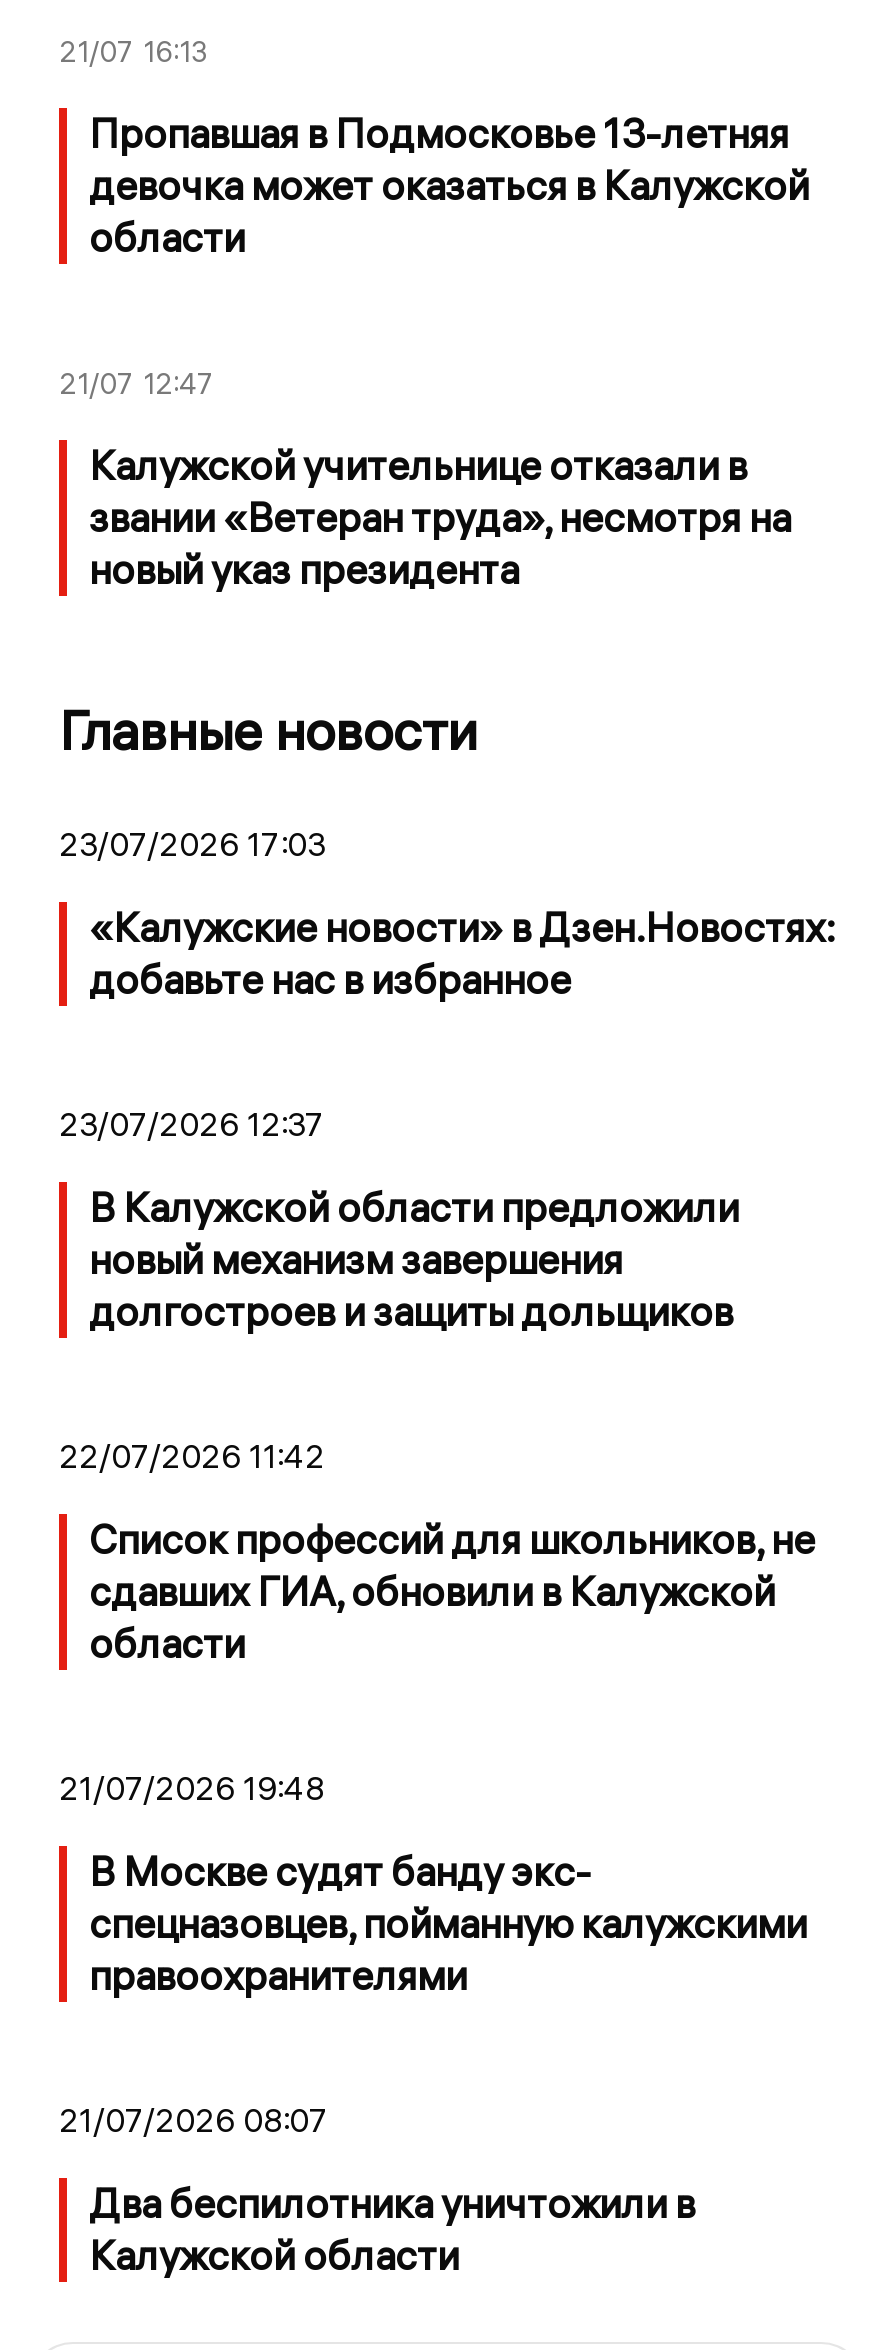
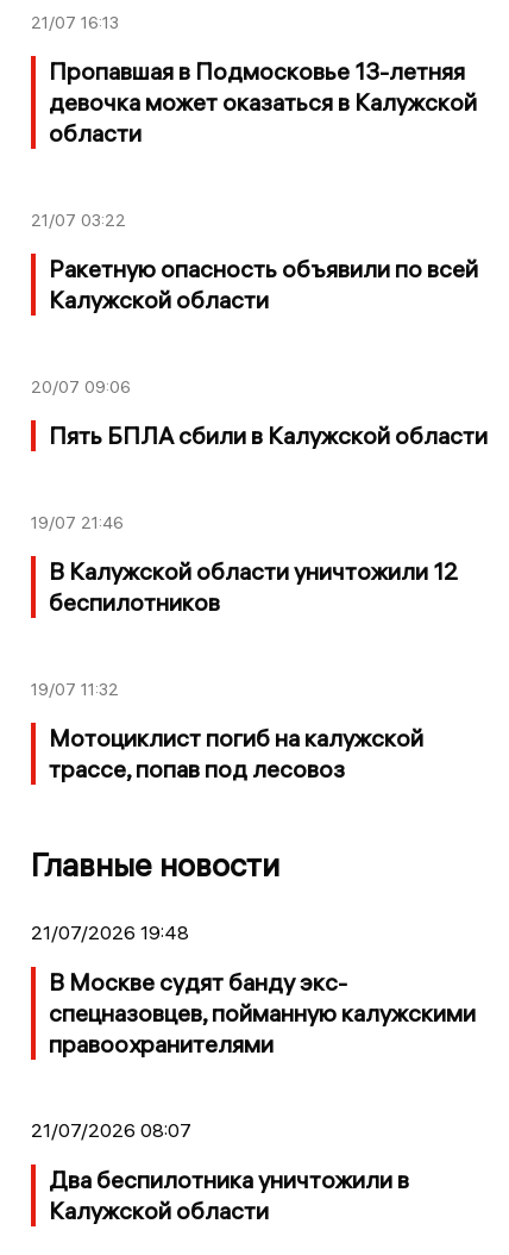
[59,366,791,594] 21/07 12:47 | Калужской учительнице отказали в | звании «Ветеран труда», несмотря на | новый указ президента -> [31,210,488,784] 21/07 03:22 | Ракетную опасность объявили по всей | Калужской области | 20/07 09:06 | Пять БПЛА сбили в Калужской области | 19/07 21:46 | В Калужской области уничтожили 12 | беспилотников | 19/07 11:32 | Мотоциклист погиб на калужской | трассе, попав под лесовоз
moved [59,698,477,764] -> [31,846,279,885]: Главные новости
[59,824,835,1668] 23/07/2026 17:03 | «Калужские новости» в Дзен.Новостях: | добавьте нас в избранное | 23/07/2026 12:37 | В Калужской области предложили | новый механизм завершения | долгостроев и защиты дольщиков | 22/07/2026 11:42 | Список профессий для школьников, не | сдавших ГИА, обновили в Калужской | области -> none

